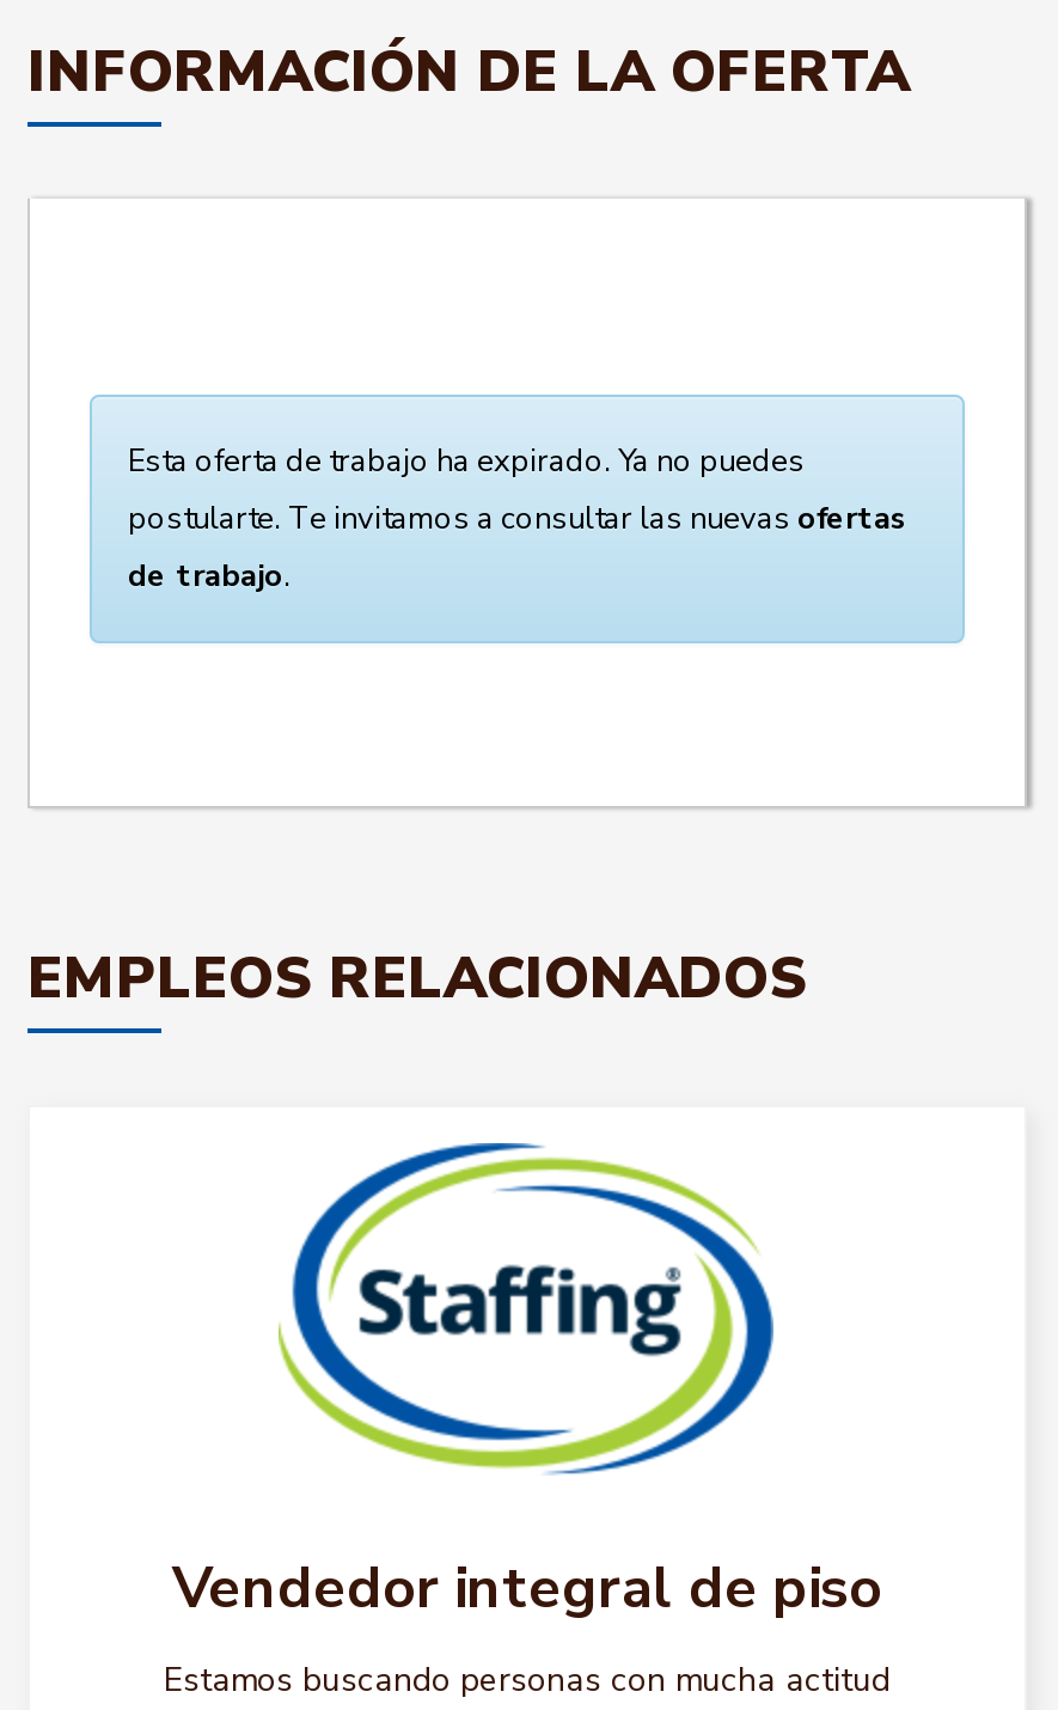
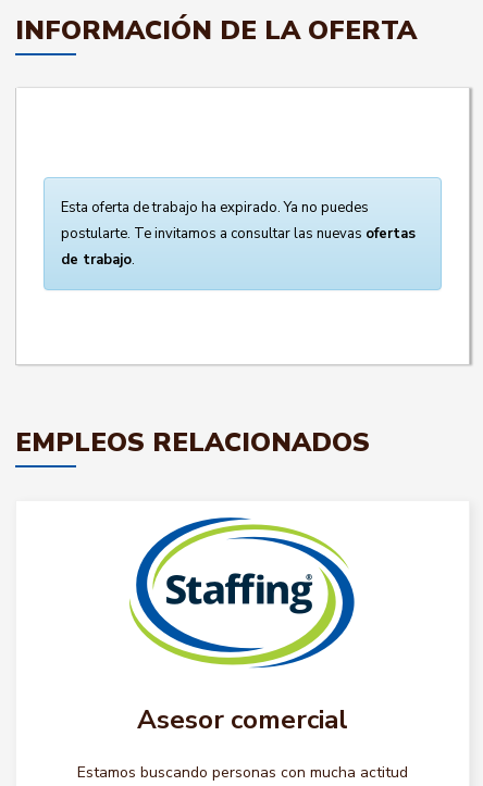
[172,1550,882,1626] Vendedor integral de piso -> [137,702,348,737] Asesor comercial

